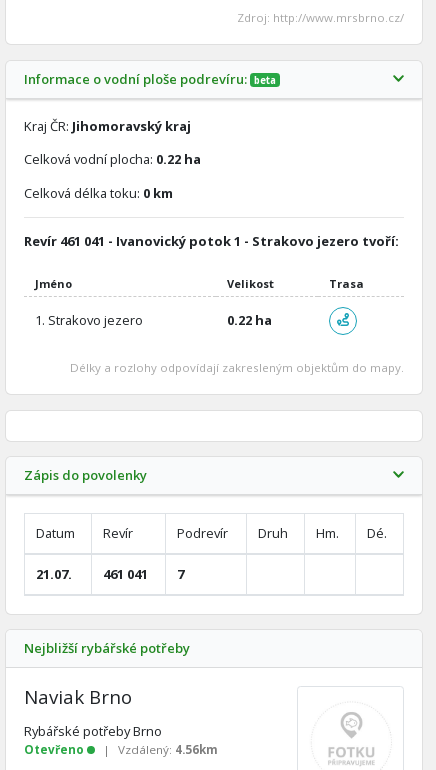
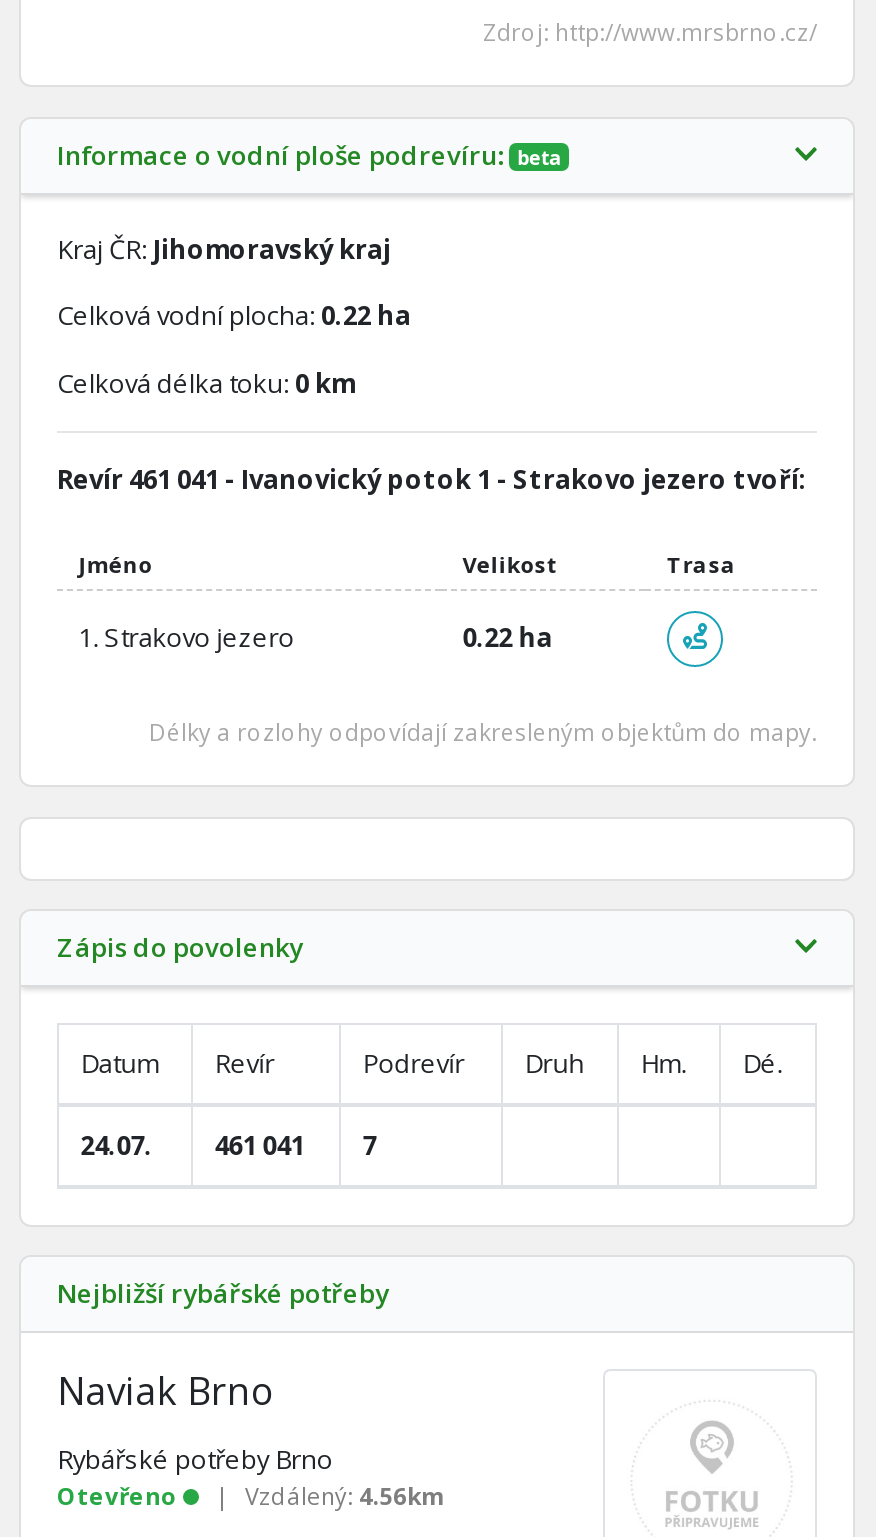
[36,564,184,582] 21.07. 461 041 7 -> [81,1126,377,1162] 24.07. 461 041 7

